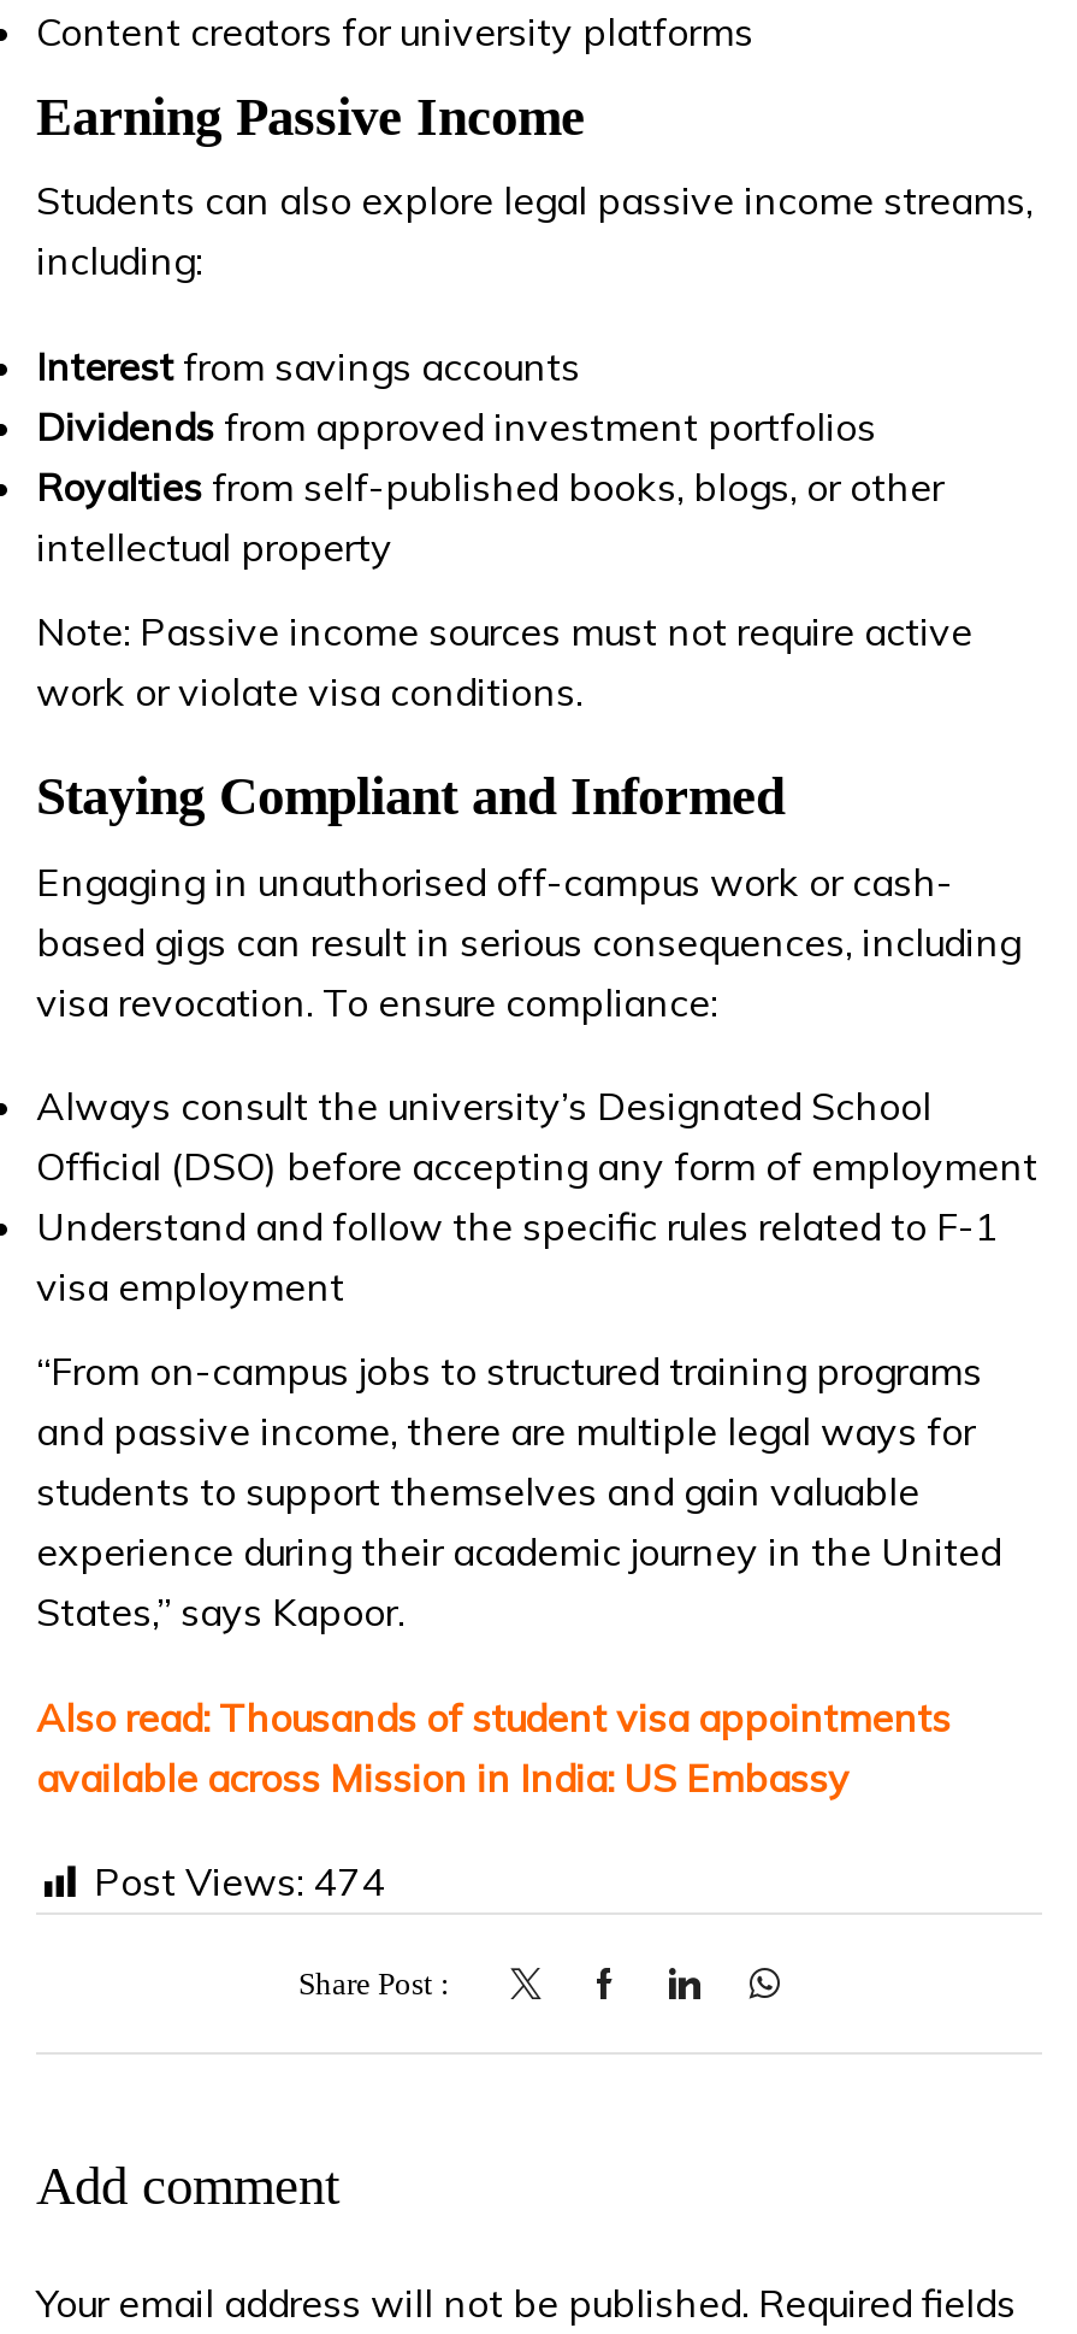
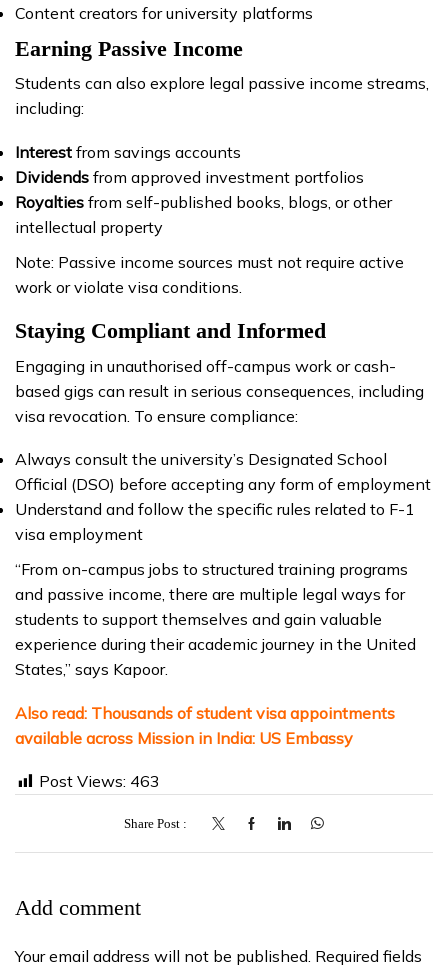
[94,1858,385,1906] Post Views: 474 -> [39,771,160,791] Post Views: 463

